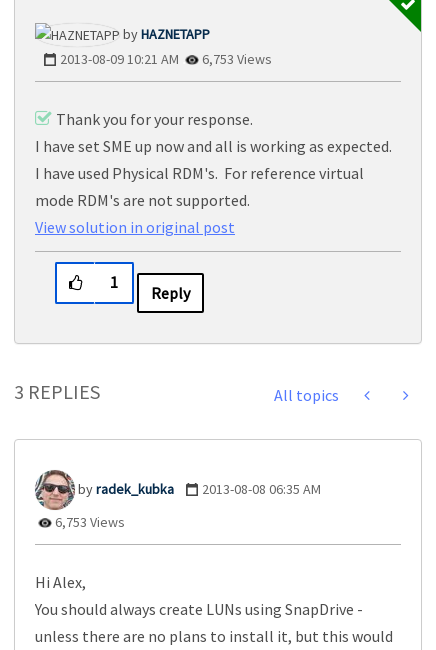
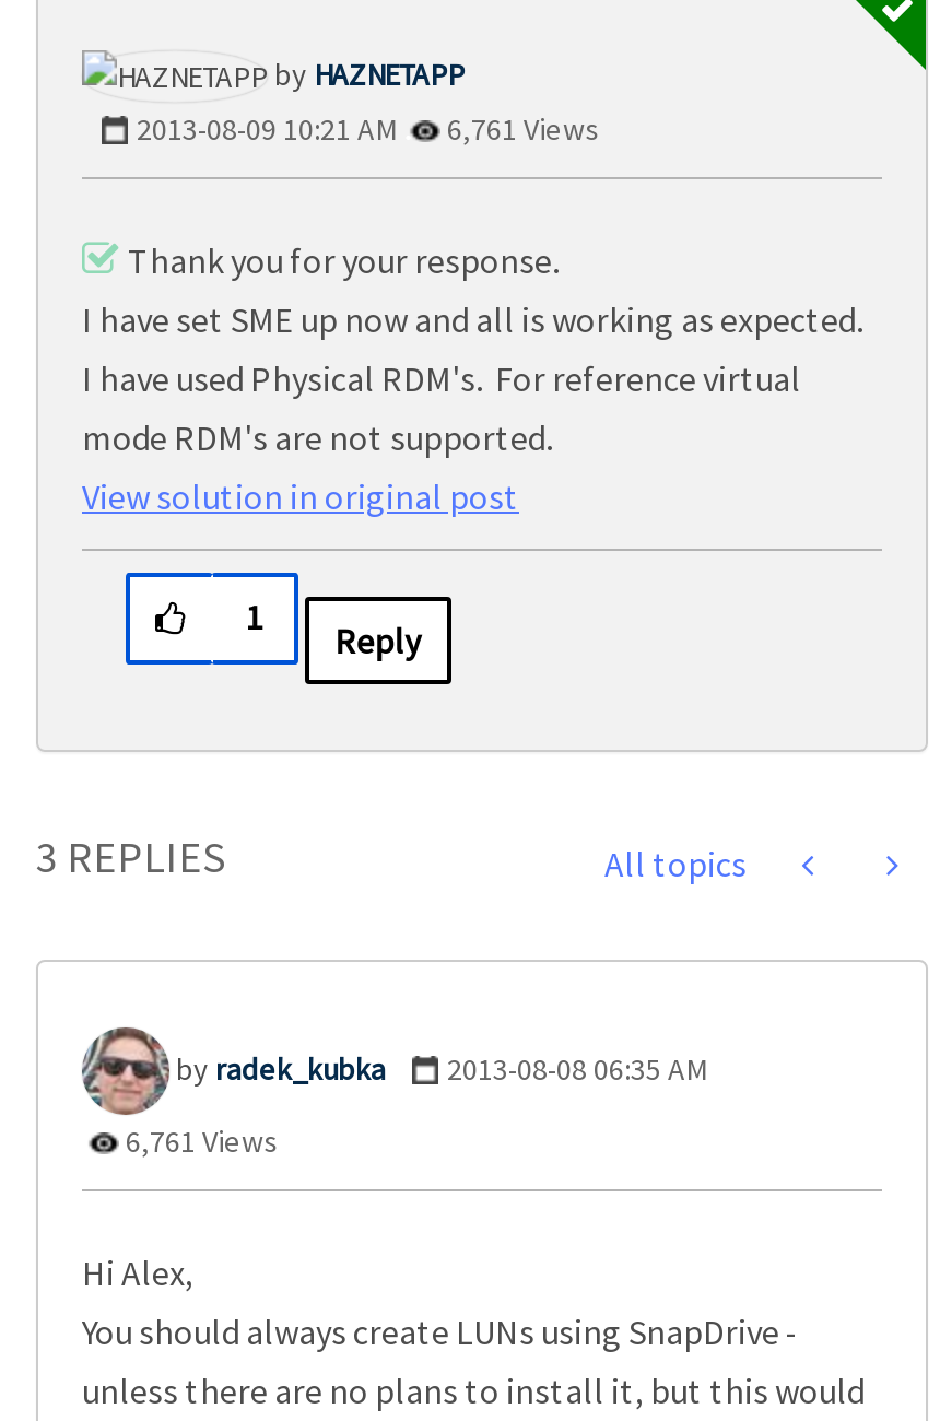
[60,50,272,68] 2013-08-09 10:21 AM 6,753 Views -> [137,110,600,149] 2013-08-09 10:21 AM 6,761 Views
[52,513,125,531] 6,753 Views -> [119,1122,279,1161] 6,761 Views

